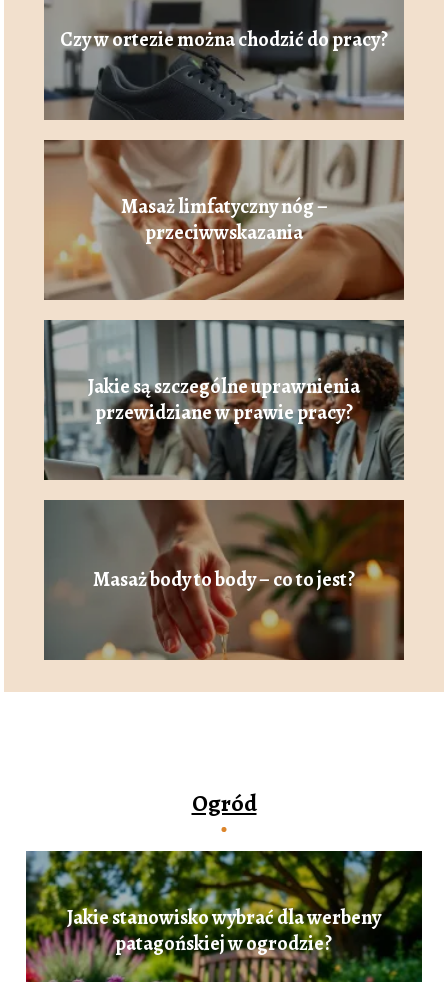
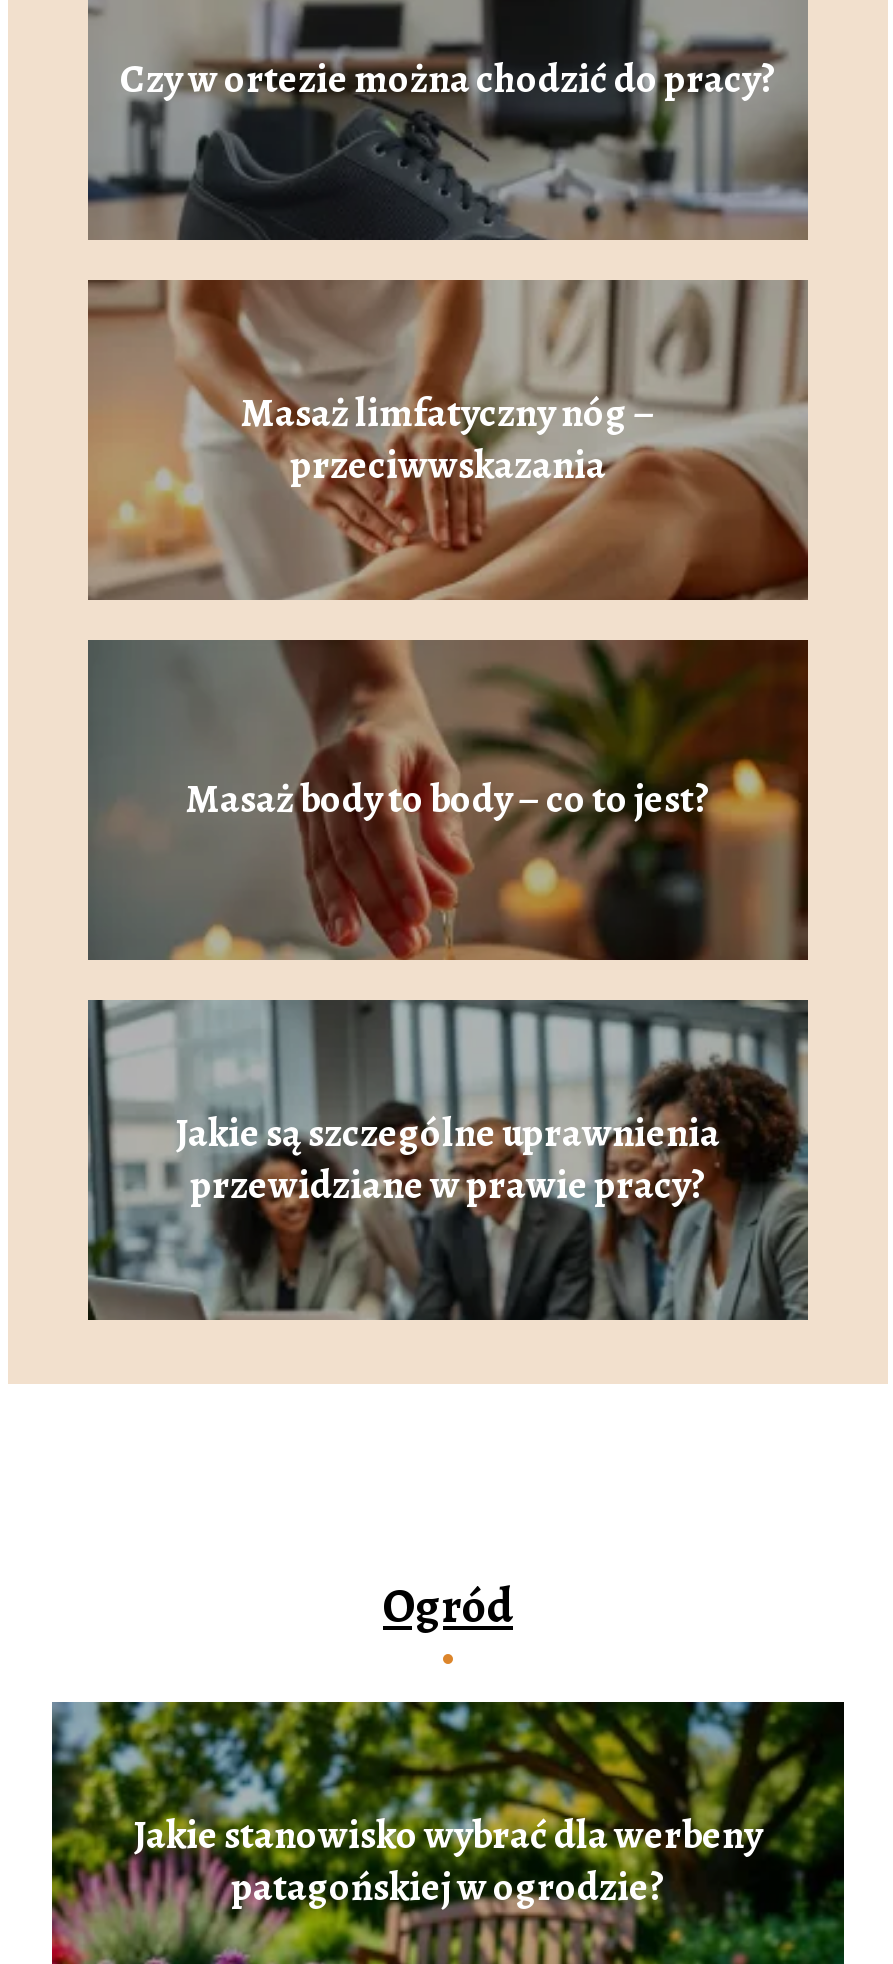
moved [42,318,406,482] -> [84,996,812,1324]: [image] | Jakie są szczególne uprawnienia | przewidziane w prawie pracy?
moved [44,500,405,661] -> [88,640,808,960]: [image] | Masaż body to body – co to jest?

